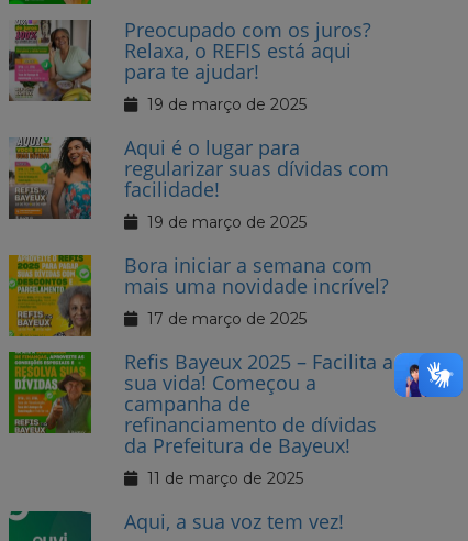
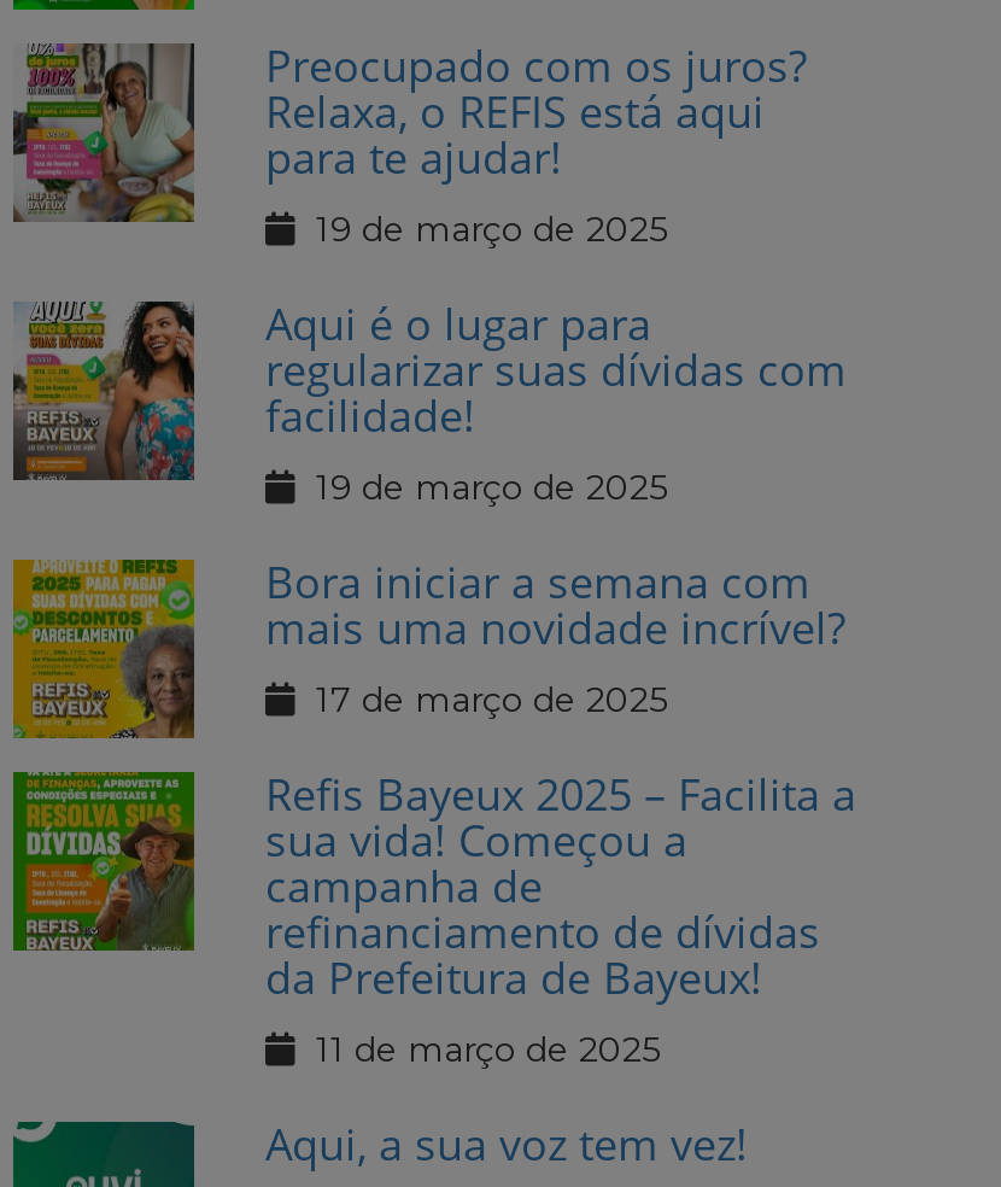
[393,352,464,398] [image] -> none

